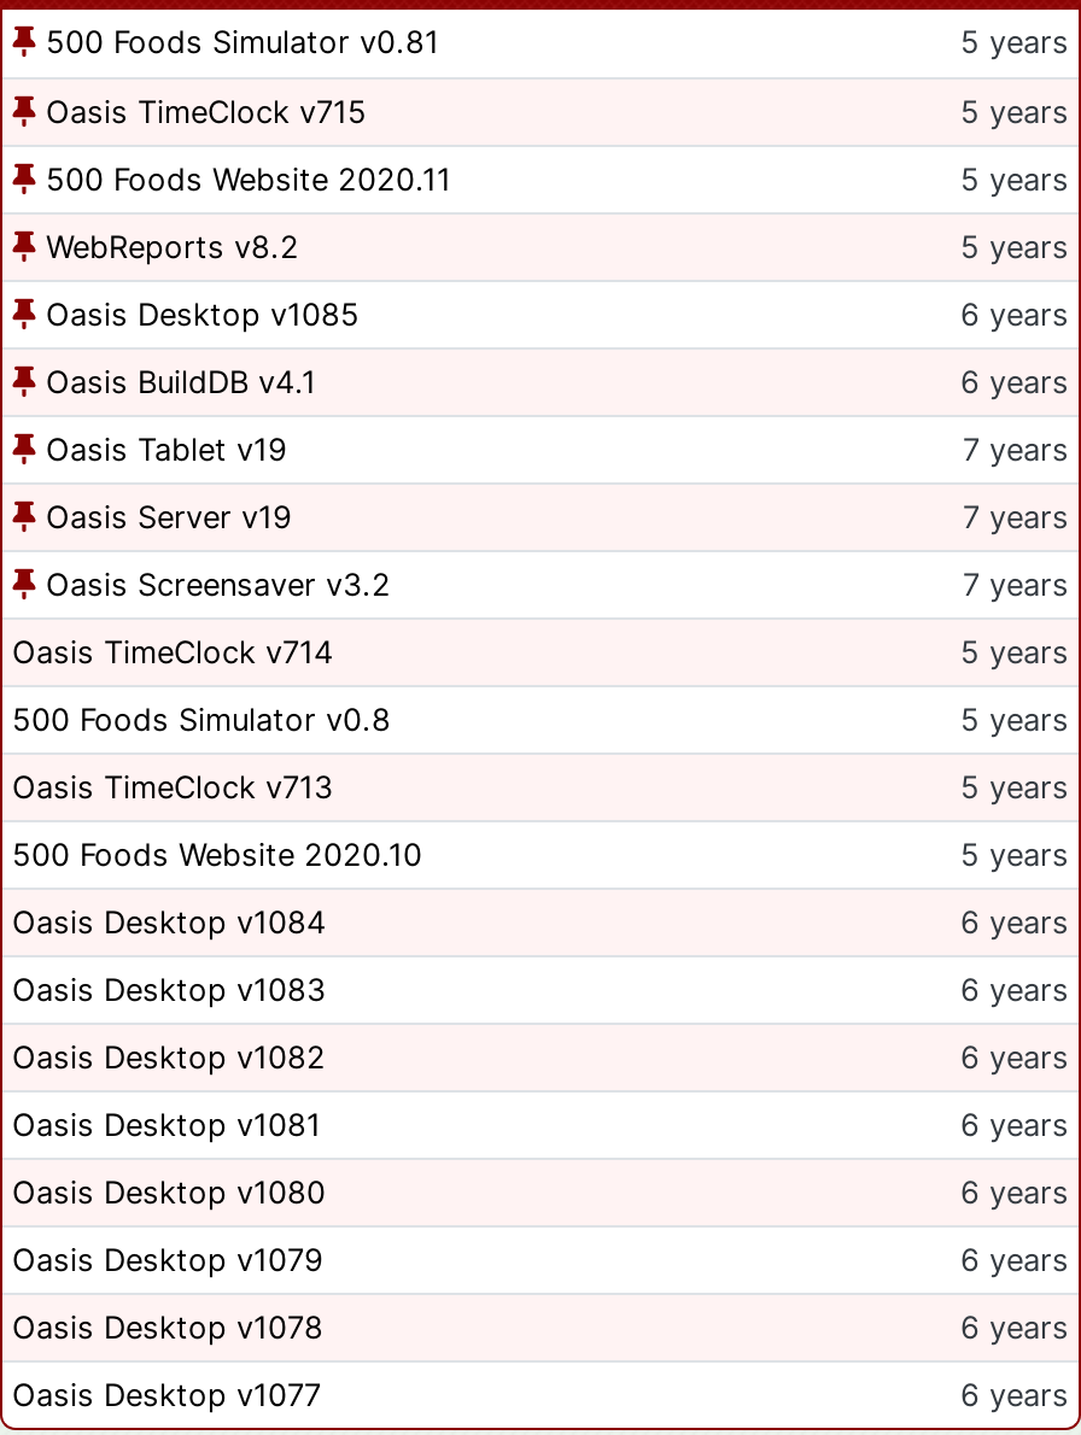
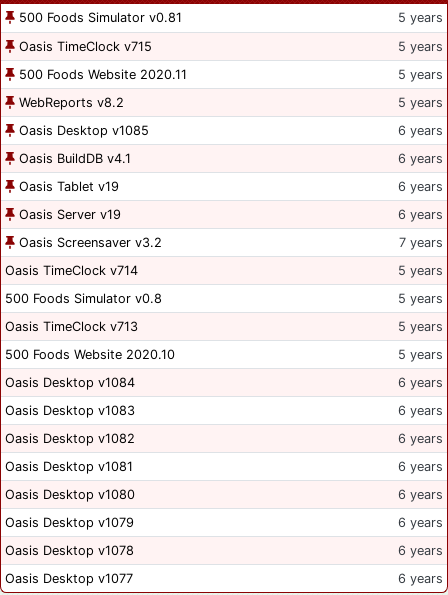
[963,432,1069,468] 7 years -> [398,179,443,194] 6 years
[963,499,1069,535] 7 years -> [398,207,443,222] 6 years

